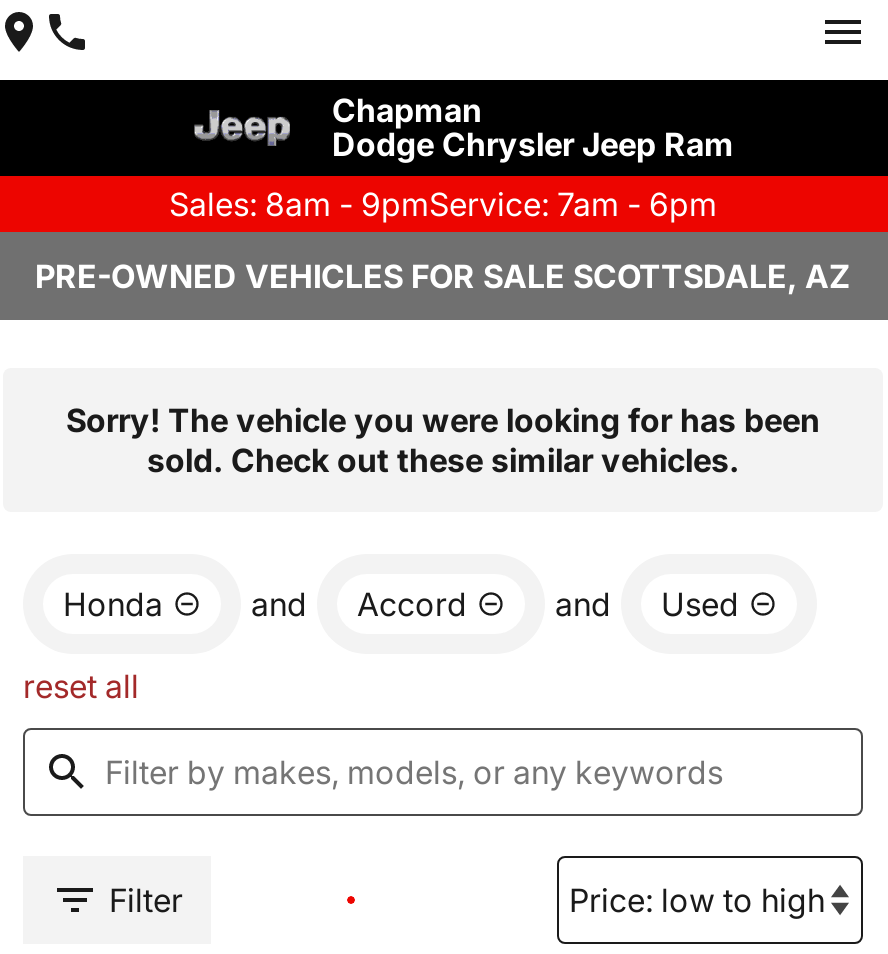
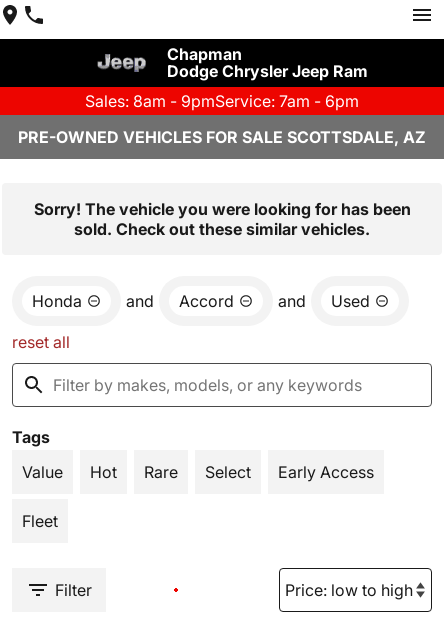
none -> [12,427,374,531] Tags | Value | Hot | Rare | Select | Early Access | Fleet

